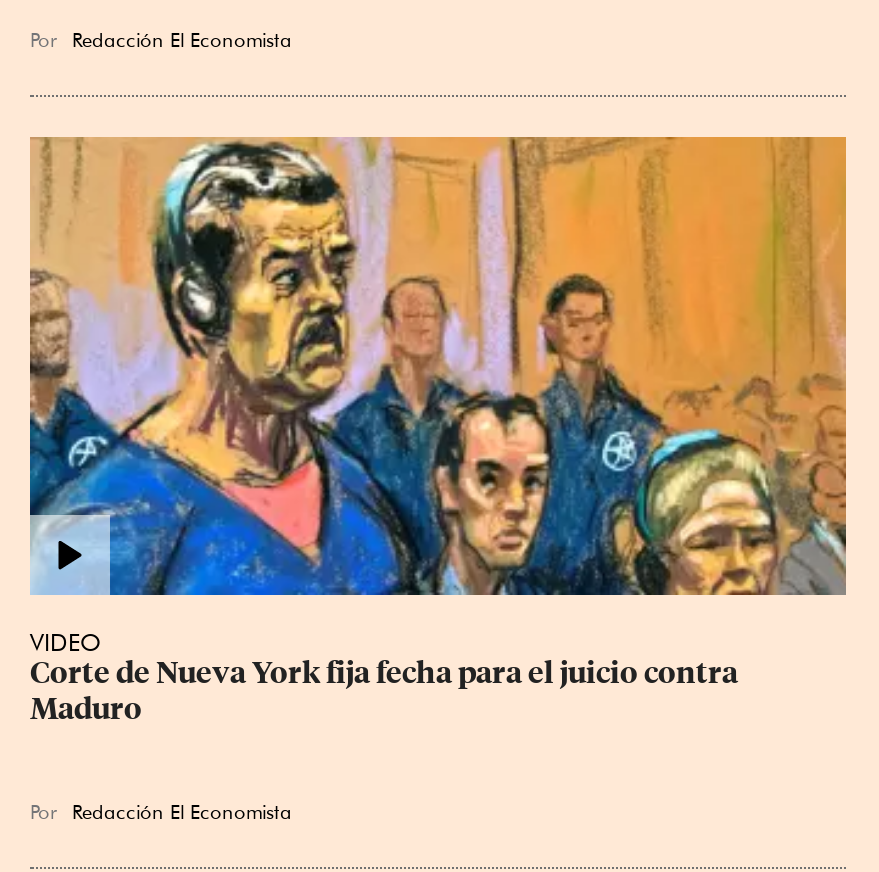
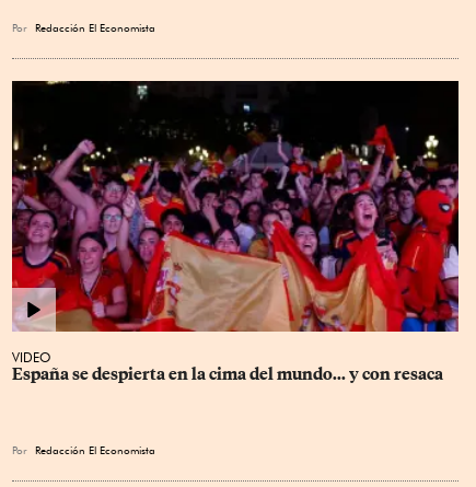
[28,135,848,726] [image] | Corte de Nueva York fija fecha para el juicio contra | Maduro -> [11,80,460,384] [image] | España se despierta en la cima del mundo... y con resaca

